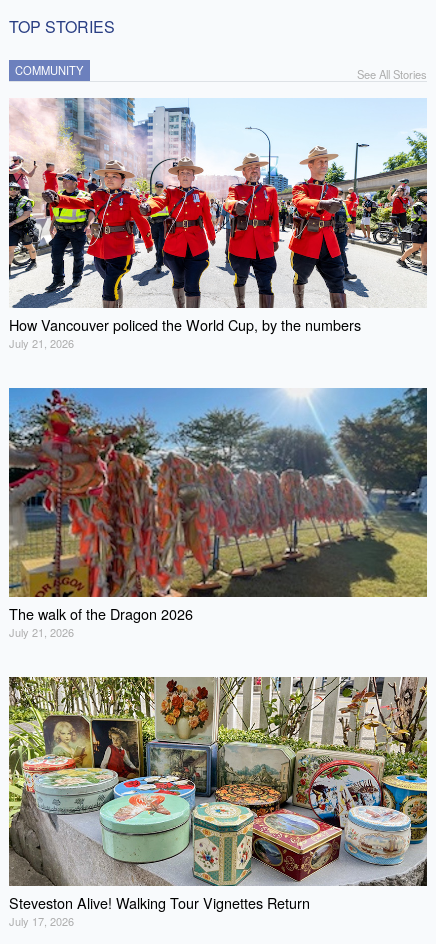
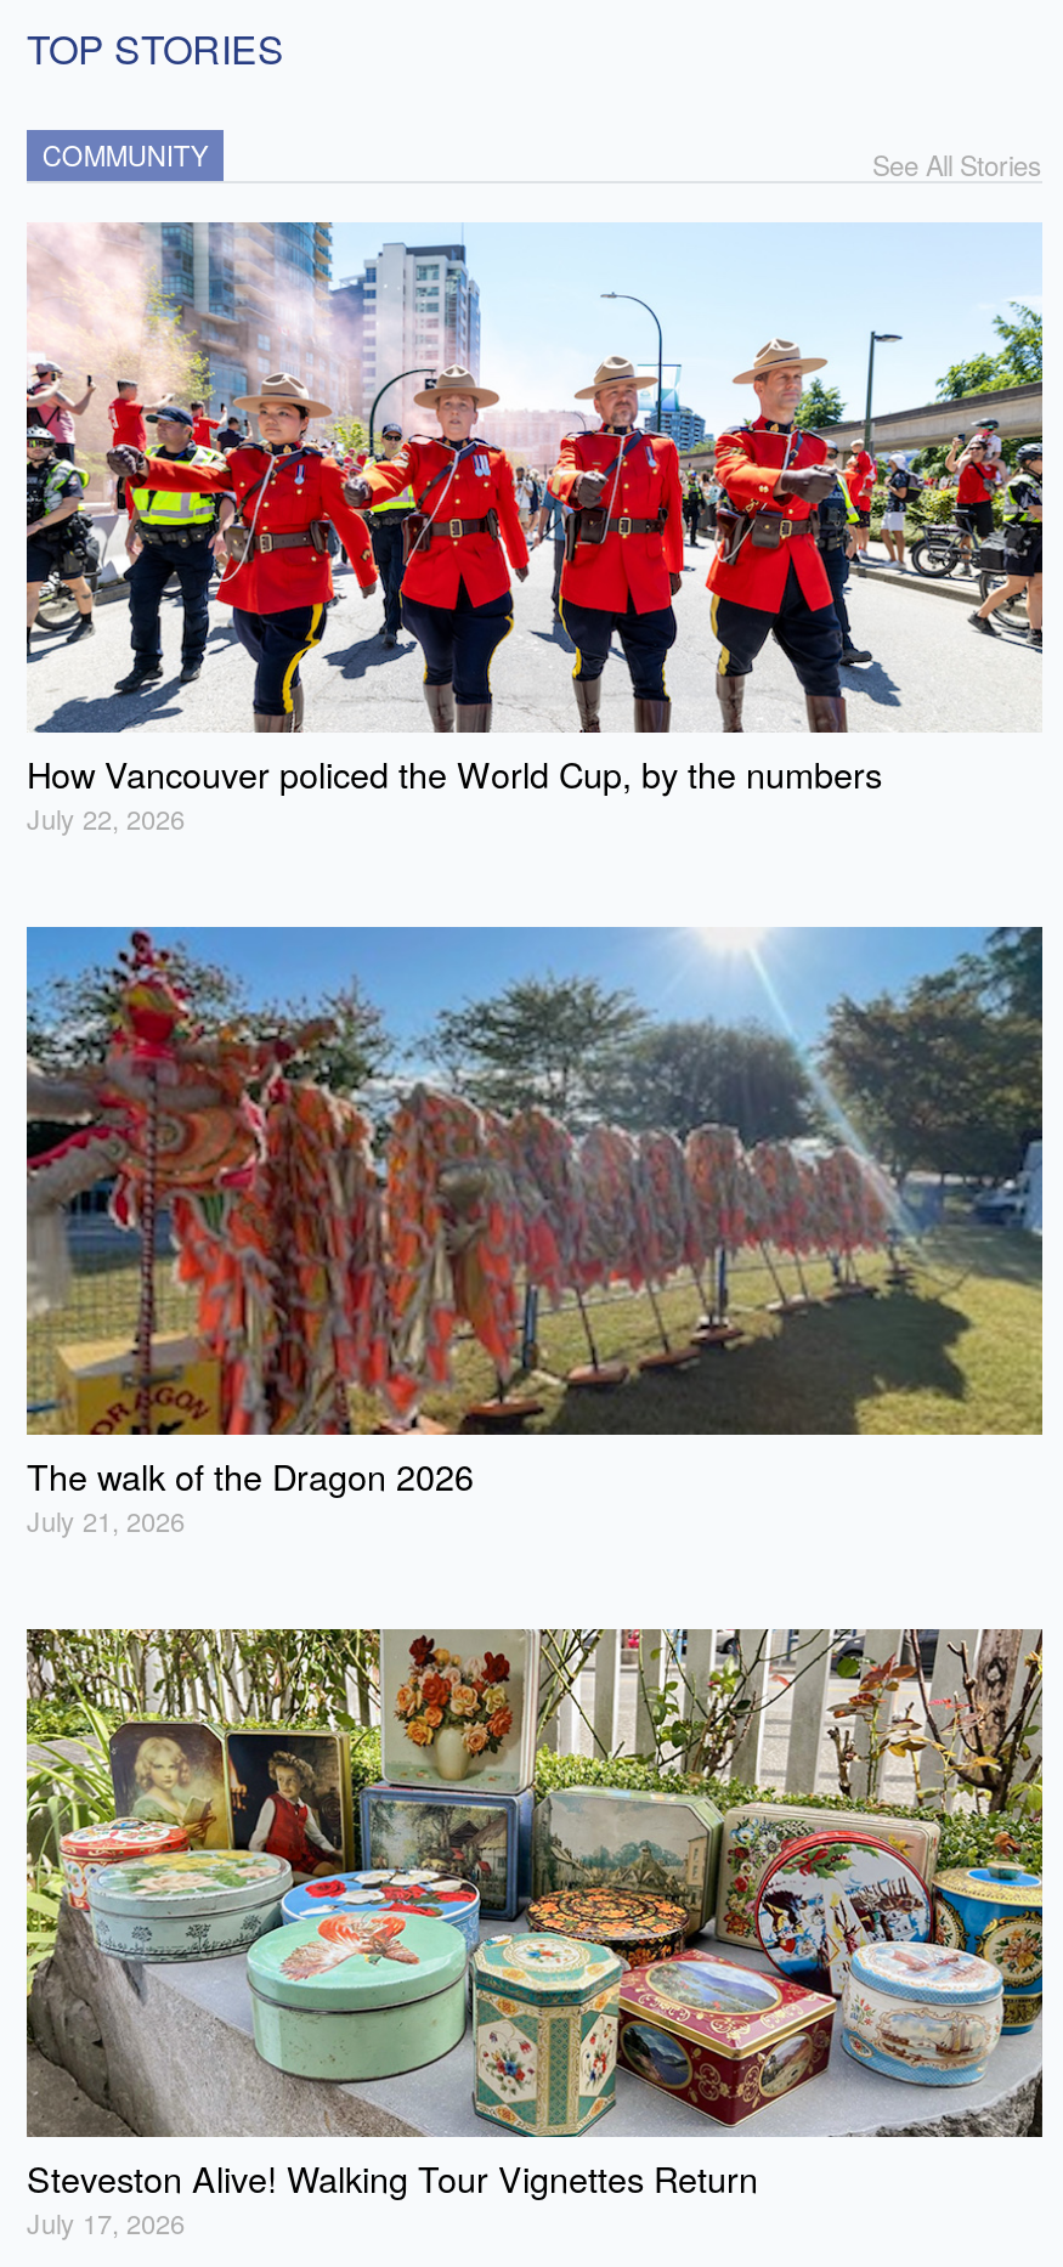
[9,335,74,351] July 21, 2026 -> [27,797,185,836] July 22, 2026

